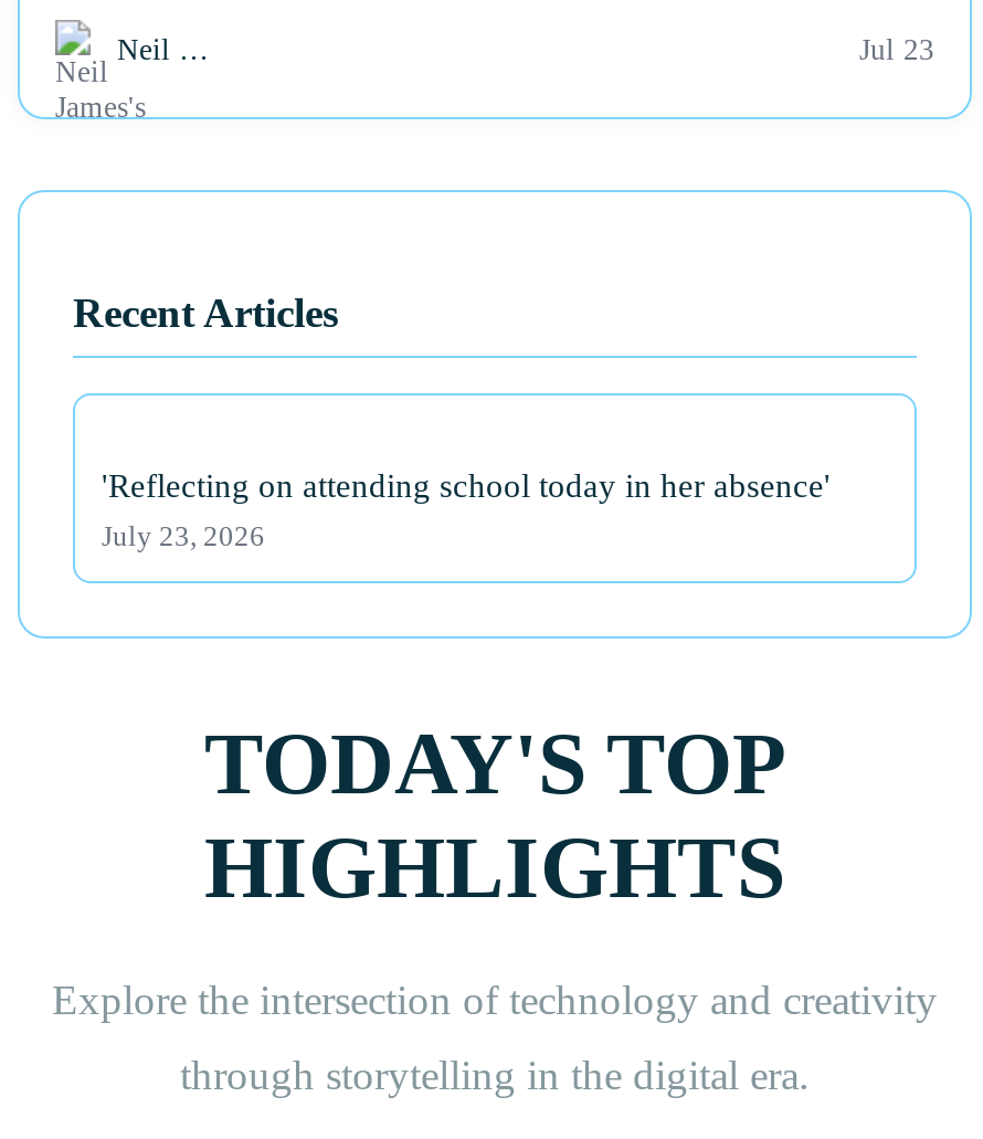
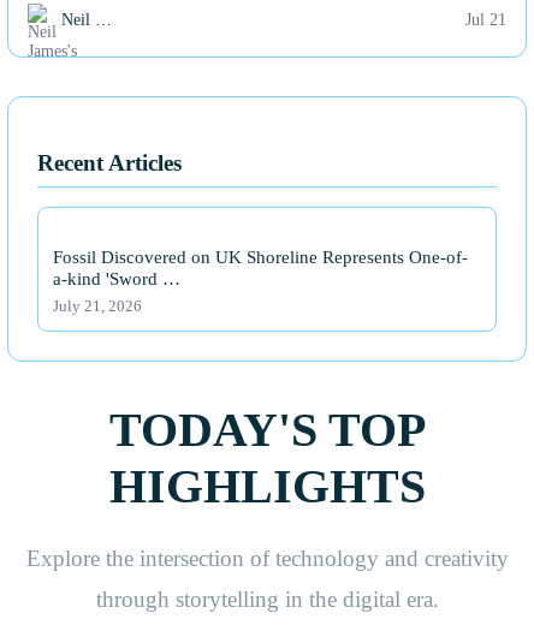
[859,34,934,67] Jul 23 -> [465,11,506,29] Jul 21
[102,466,831,504] 'Reflecting on attending school today in her absence' -> [53,246,468,288] Fossil Discovered on UK Shoreline Represents One-of- | a-kind 'Sword …
[102,521,265,552] July 23, 2026 -> [53,298,142,315] July 21, 2026

